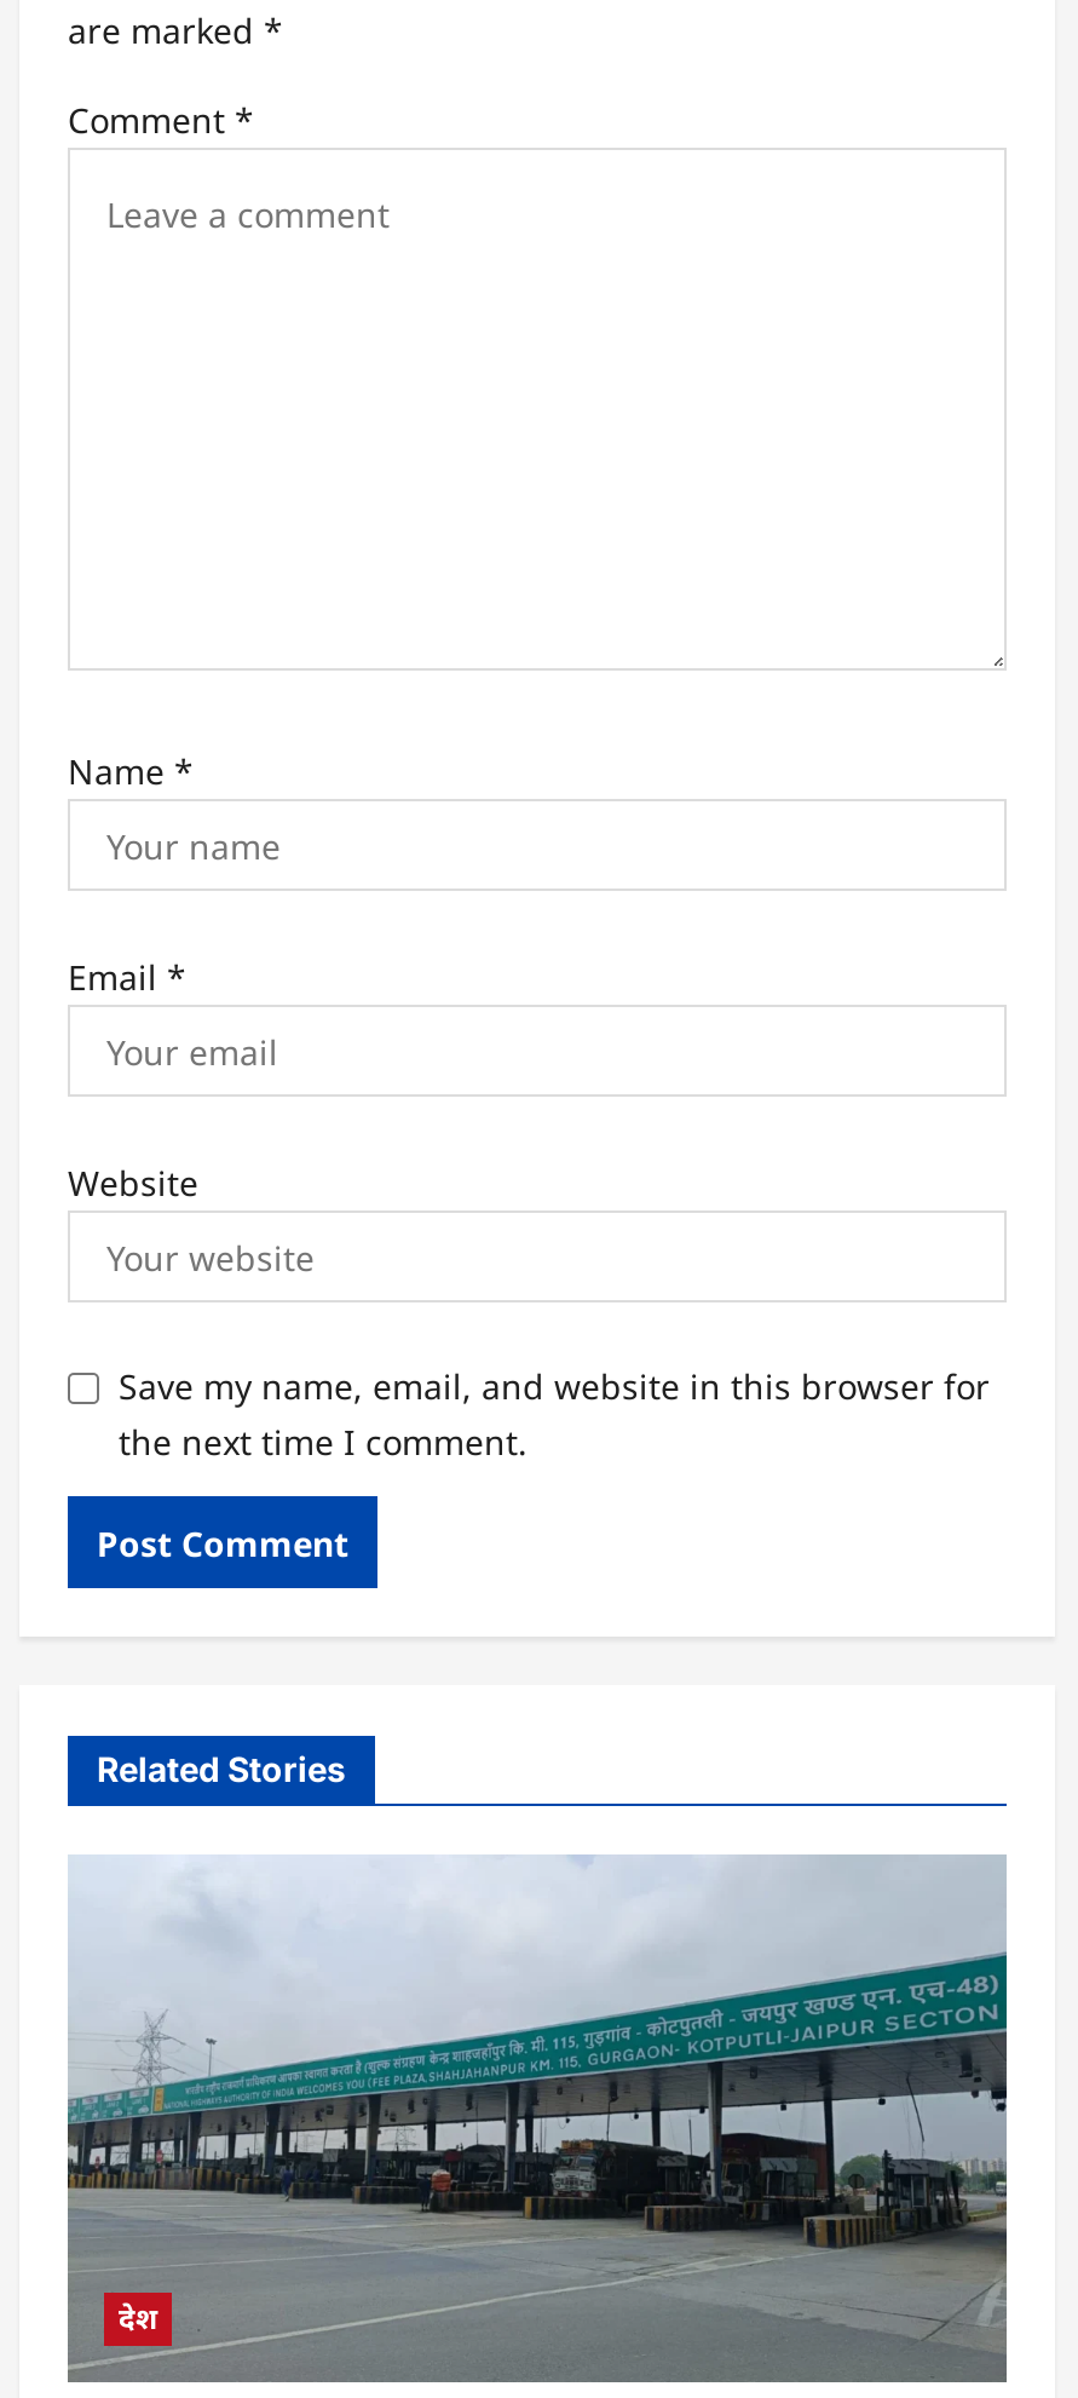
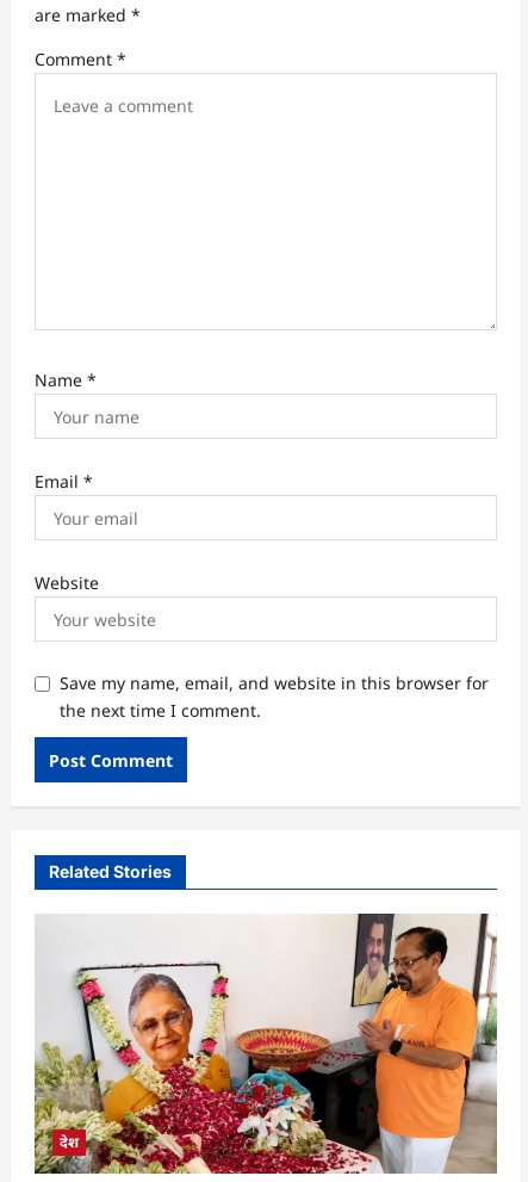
[65,1854,1009,2385] [image] -> [33,912,498,1175] [image]

